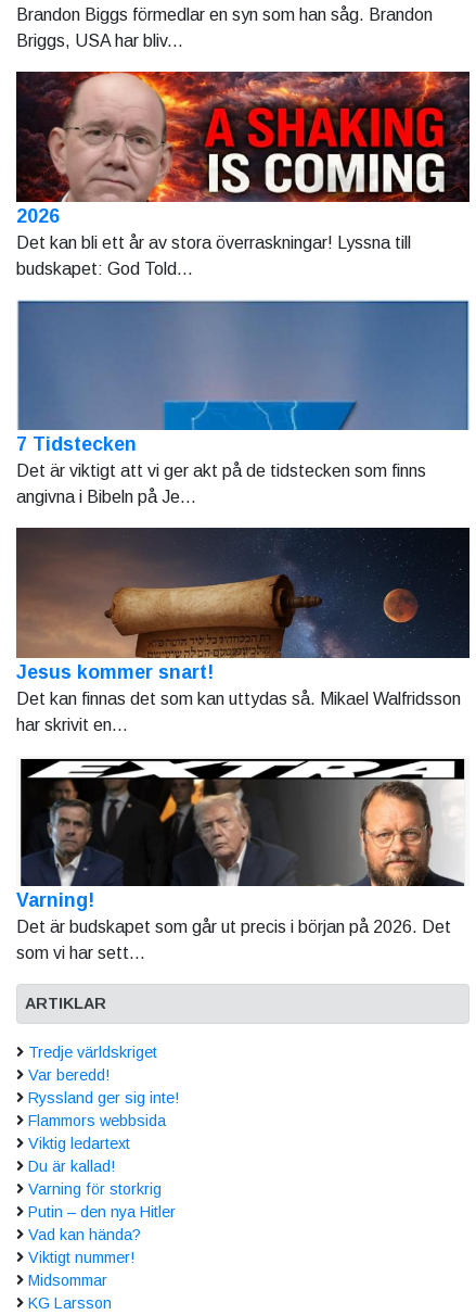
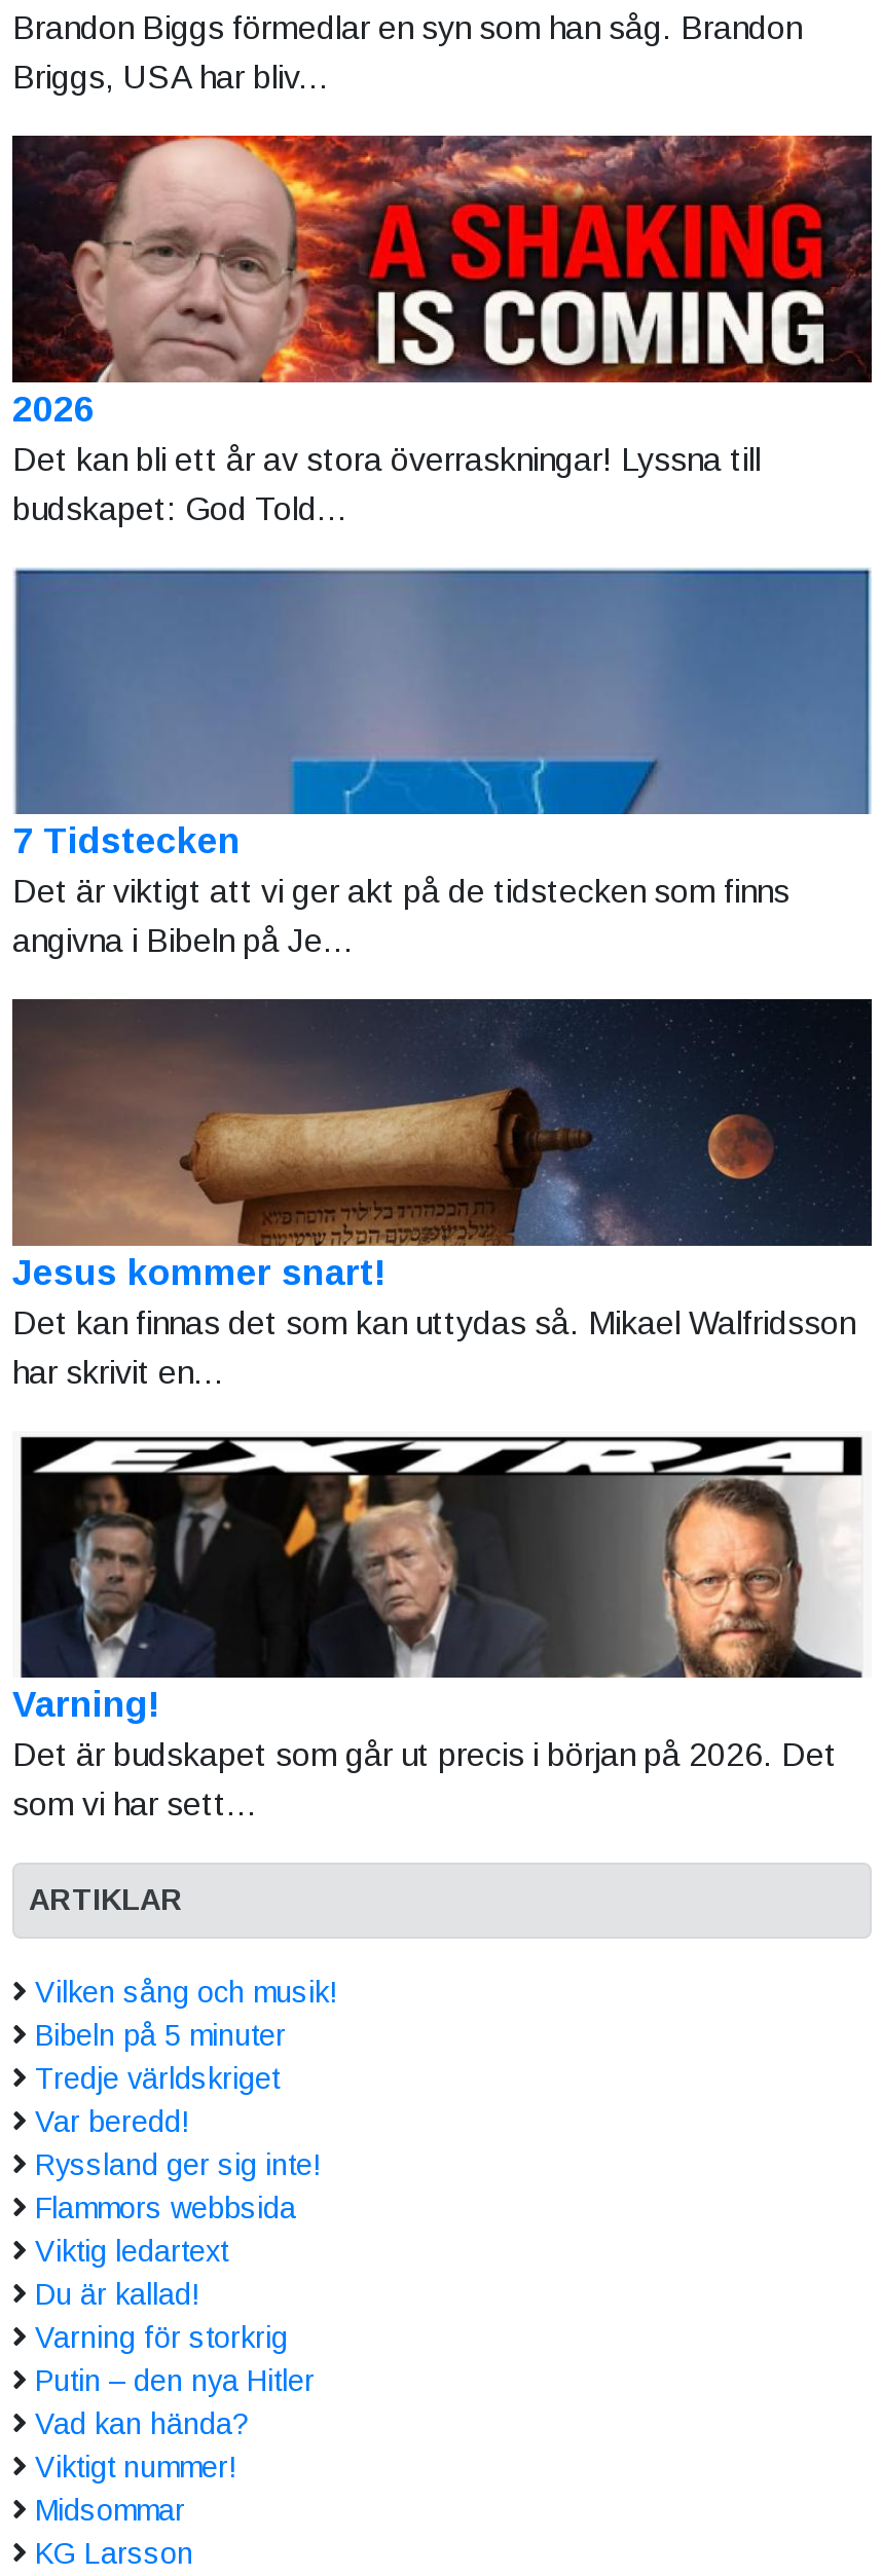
none -> [35,1975,337,2052] Vilken sång och musik! | Bibeln på 5 minuter

